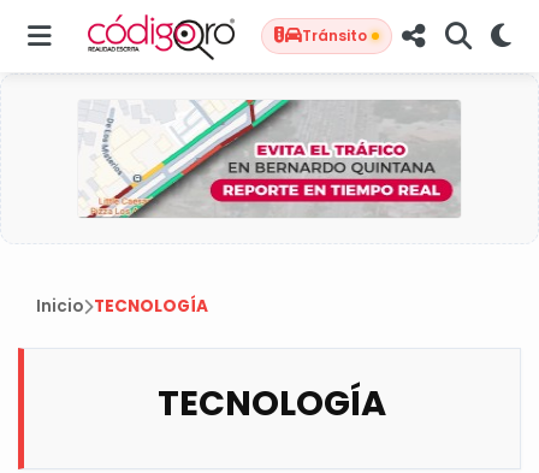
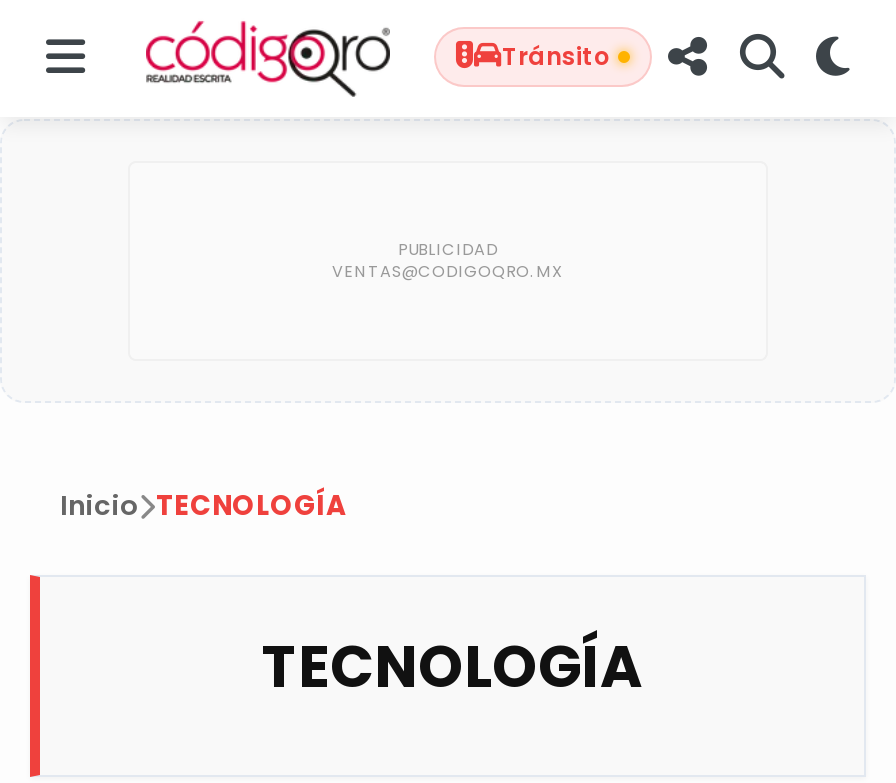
[82,99,461,219] [image] -> none

